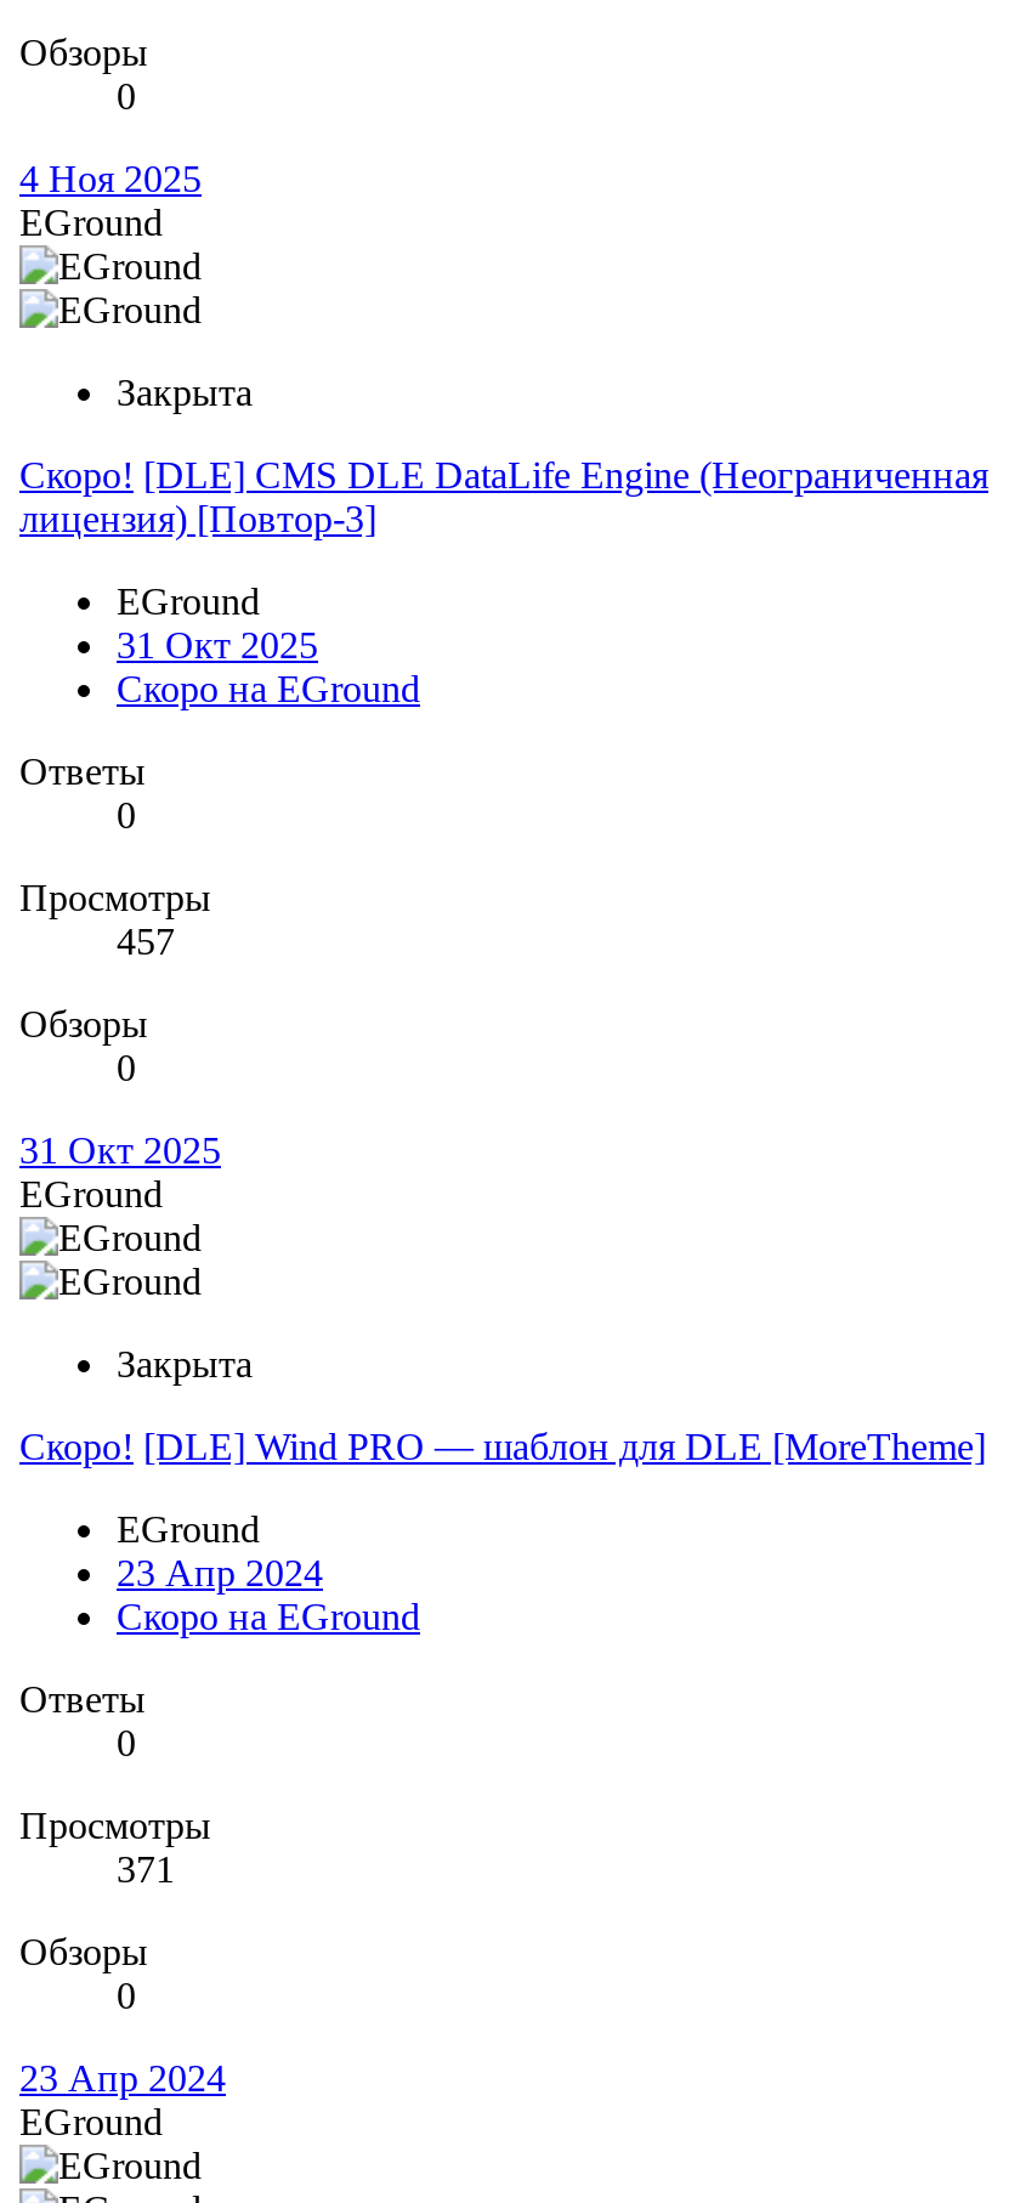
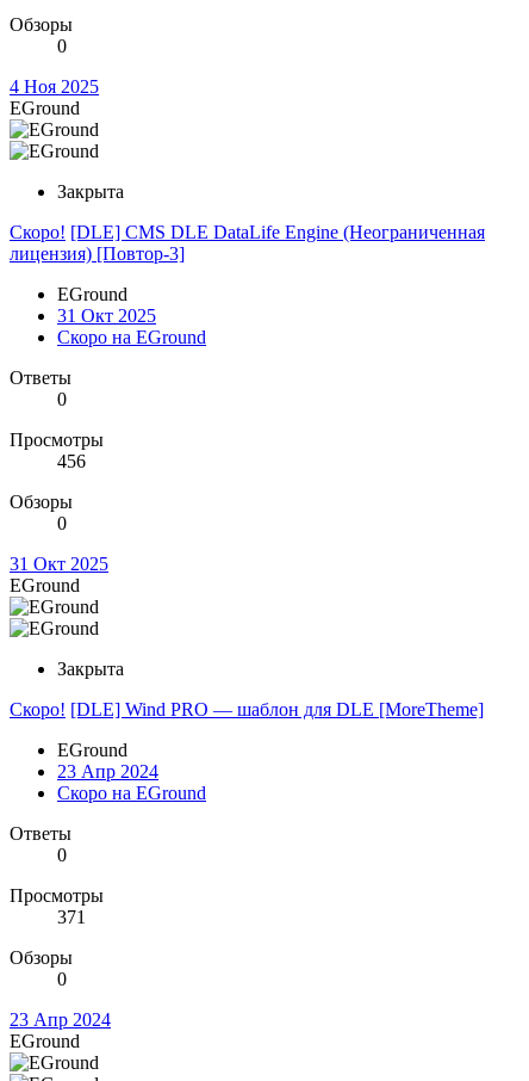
[117,921,175,963] 457 -> [57,451,86,472] 456

